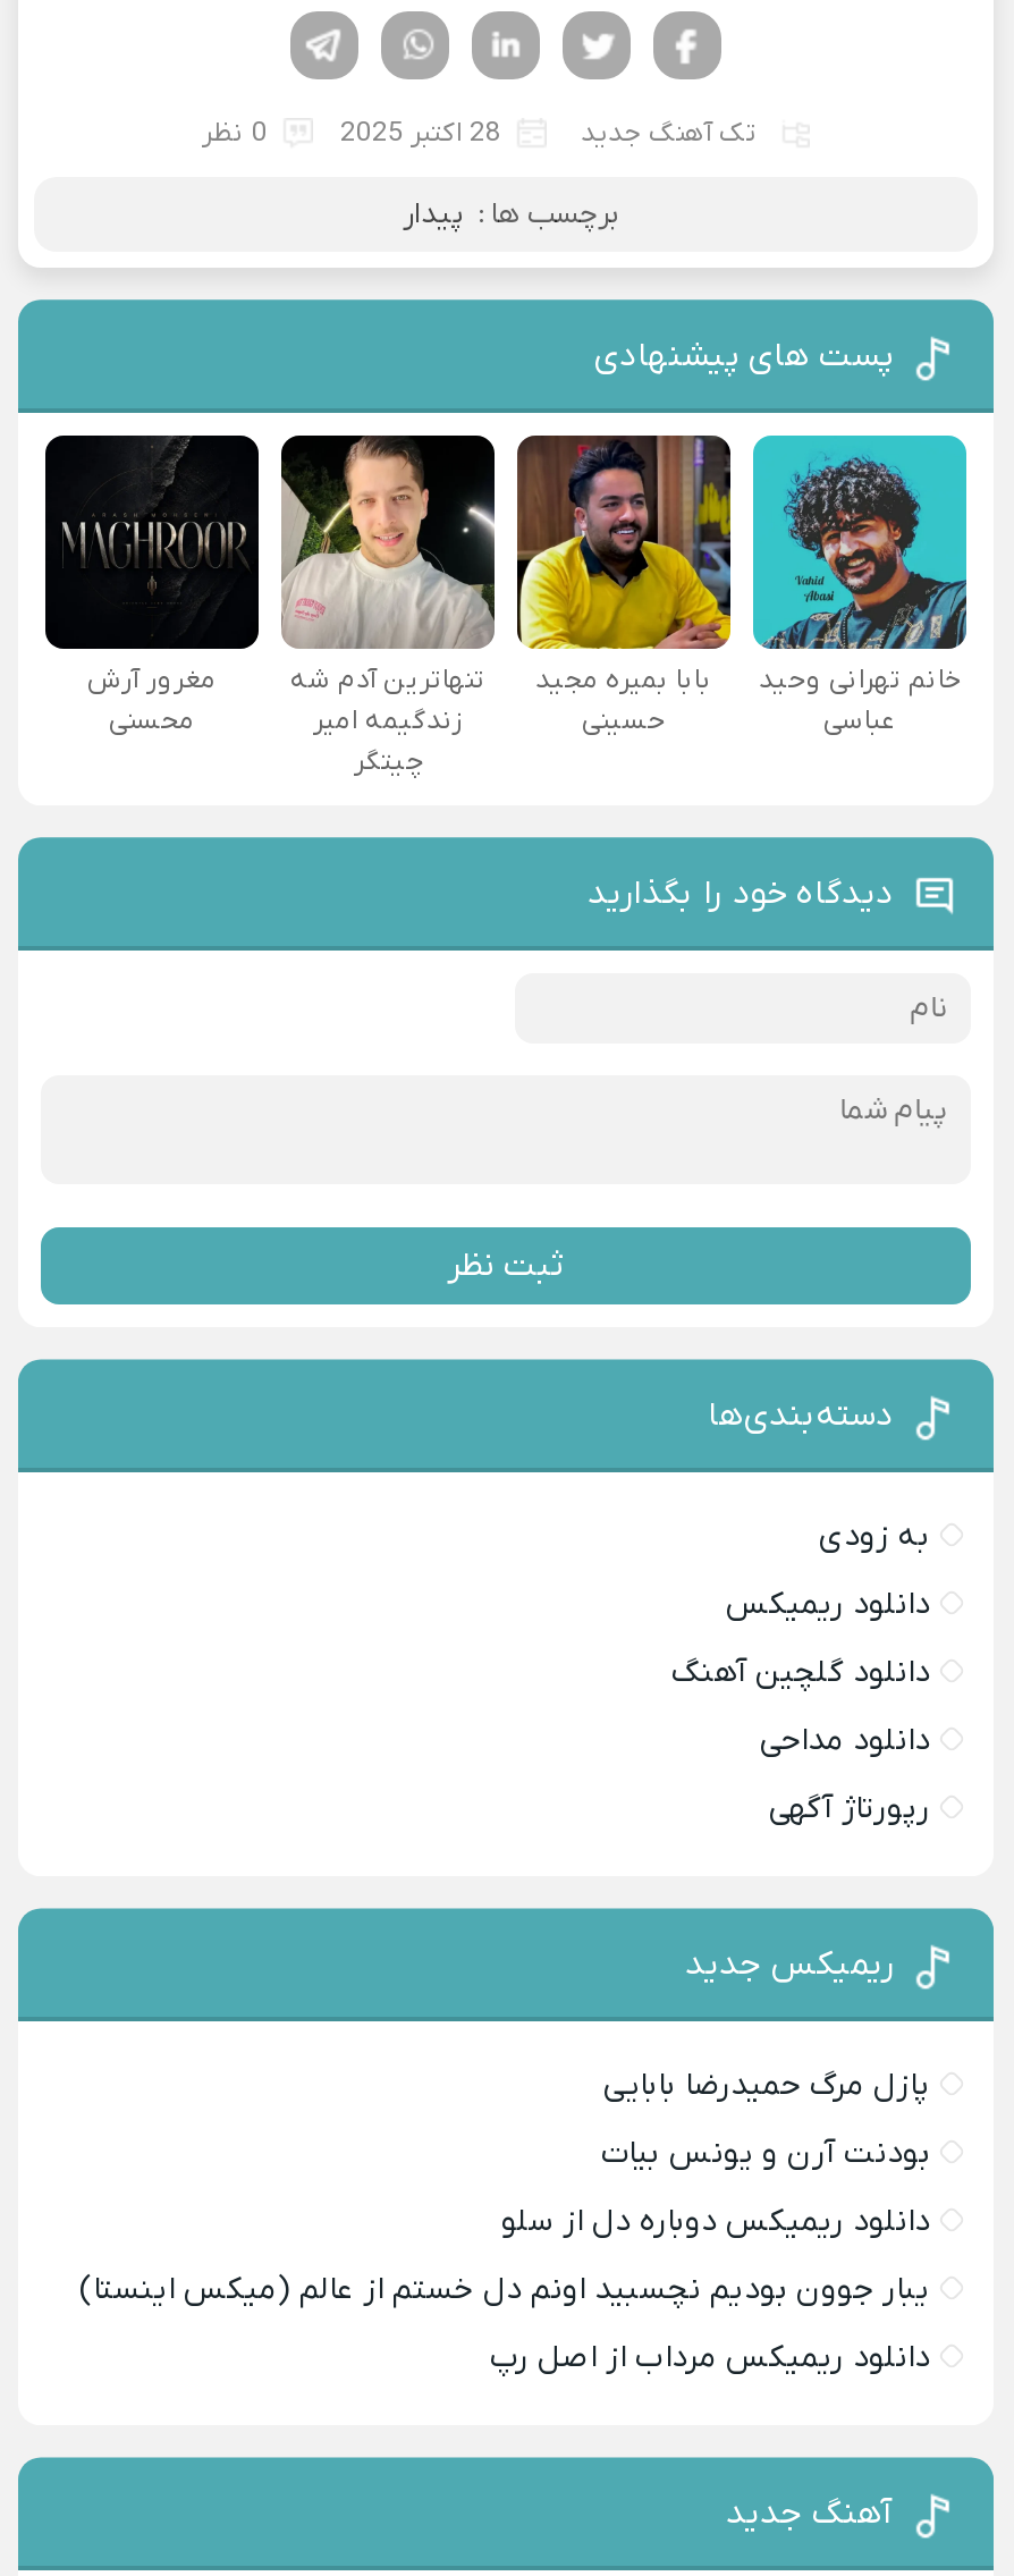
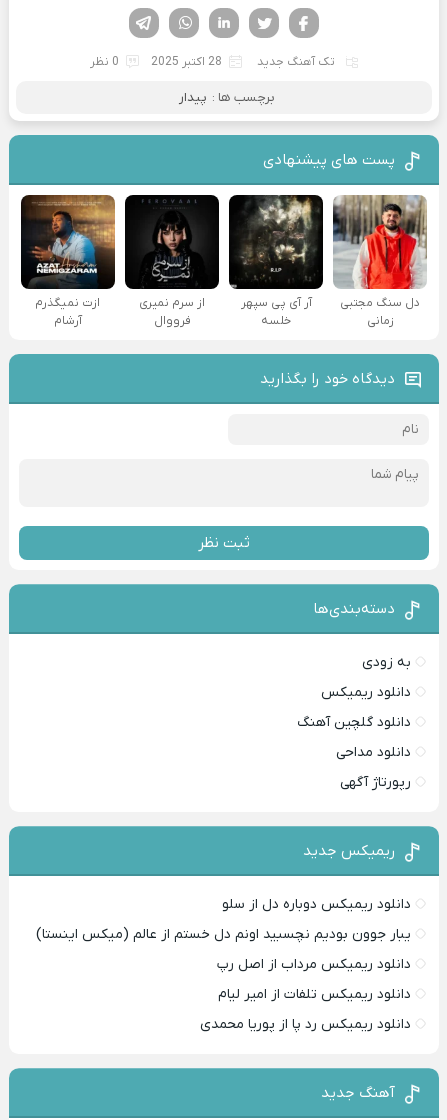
[52,433,261,740] [image] | مغرور آرش | محسنی -> [24,194,116,329] [image] | ازت نمیگذرم | آرشام
[281,436,495,781] [image] | تنهاترین آدم شه | زندگیمه امیر | چیتگر -> [124,196,219,329] [image] | از سرم نمیری | فرووال
[515,433,733,740] [image] | بابا بمیره مجید | حسینی -> [229,194,324,329] [image] | آر آی پی سپهر | خلسه
[751,433,969,740] [image] | خانم تهرانی وحید | عباسی -> [332,194,428,329] [image] | دل سنگ مجتبی | زمانی
[601,2065,930,2176] پازل مرگ حمیدرضا بابایی | بودنت آرن و یونس بیات -> none
moved [79,2201,930,2380] -> [36,895,411,974]: دانلود ریمیکس دوباره دل از سلو | یبار جوون بودیم نچسبید اونم دل خستم از عالم (میکس اینستا) | دانلود ریمیکس مرداب از اصل رپ
none -> [200,985,411,1034] دانلود ریمیکس تلفات از امیر لیام | دانلود ریمیکس رد پا از پوریا محمدی

